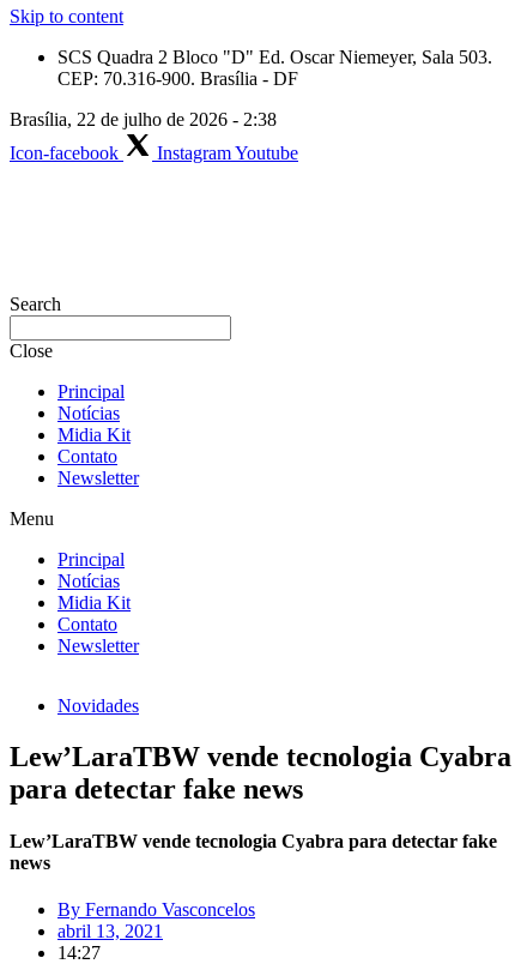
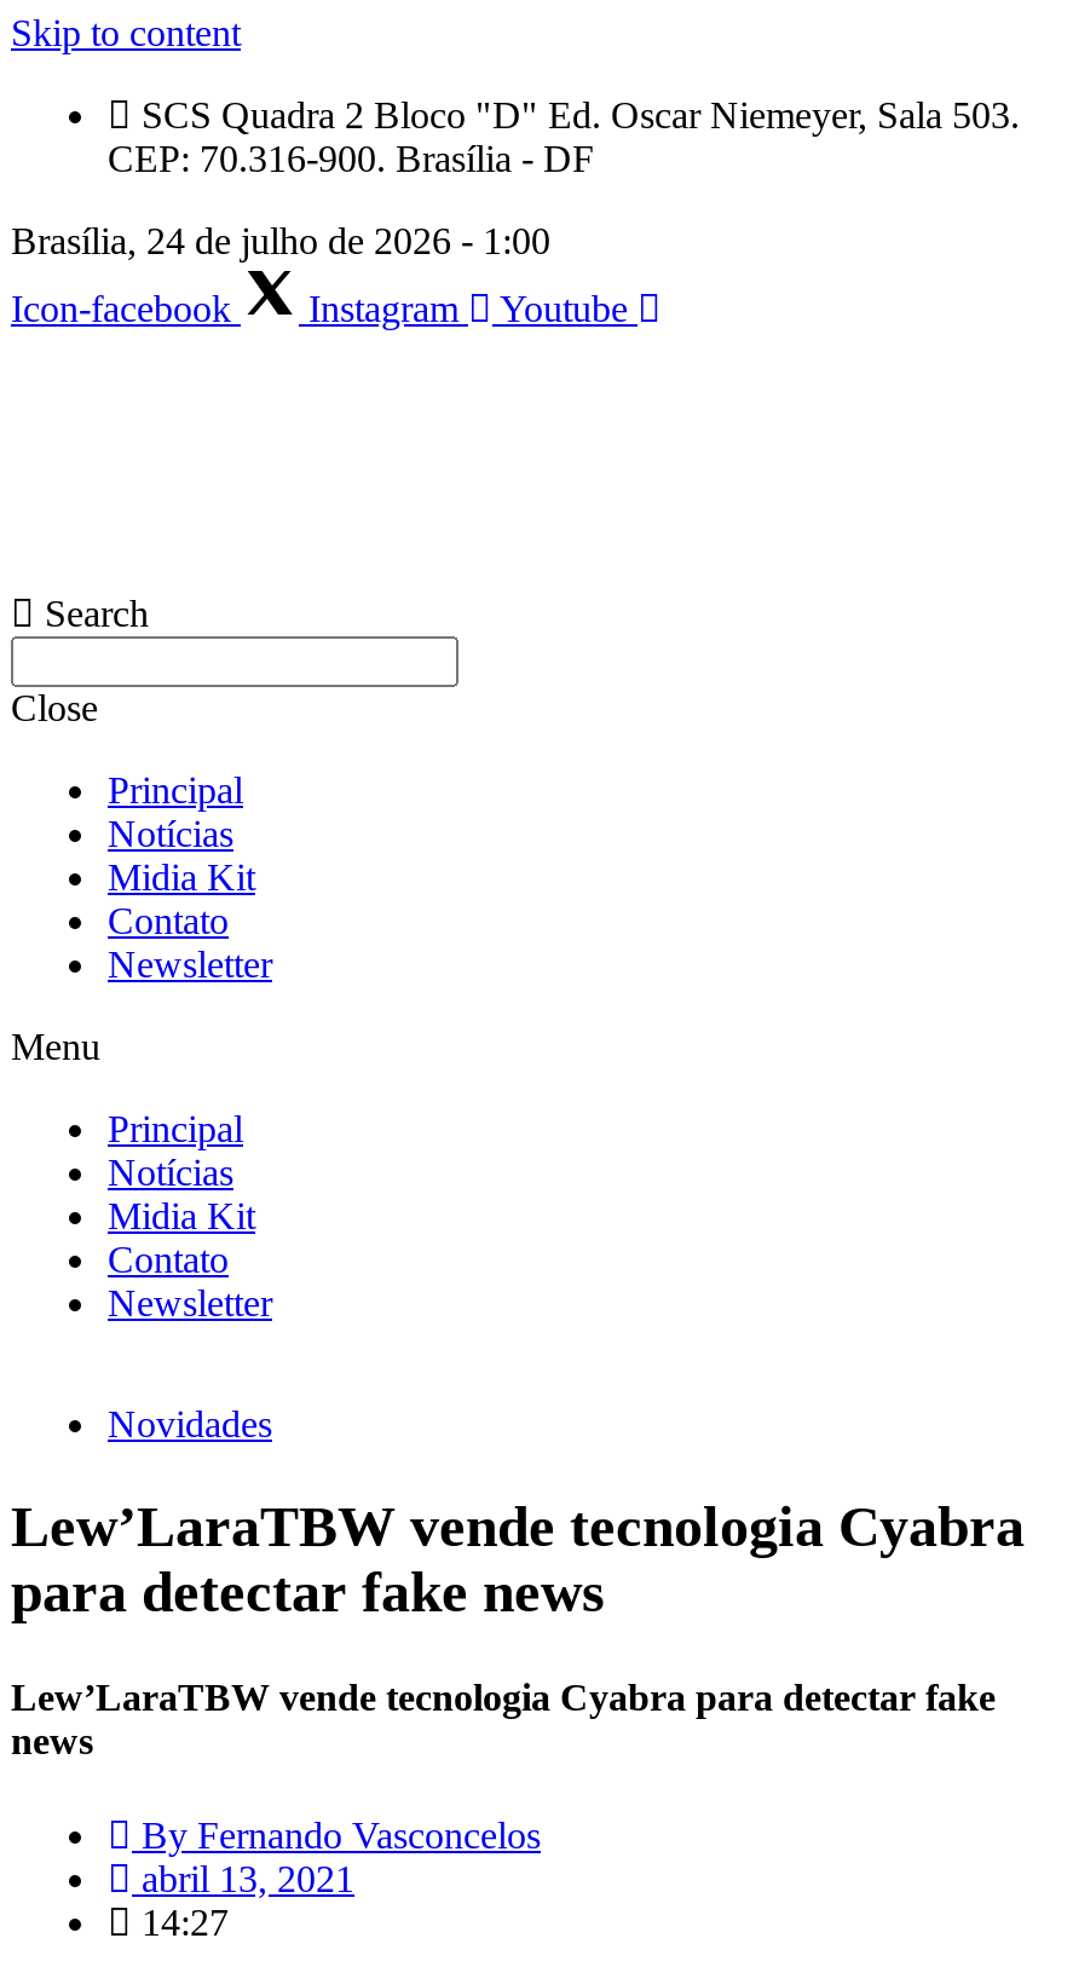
[10,109,277,129] Brasília, 22 de julho de 2026 - 2:38 -> [11,220,550,261] Brasília, 24 de julho de 2026 - 1:00

